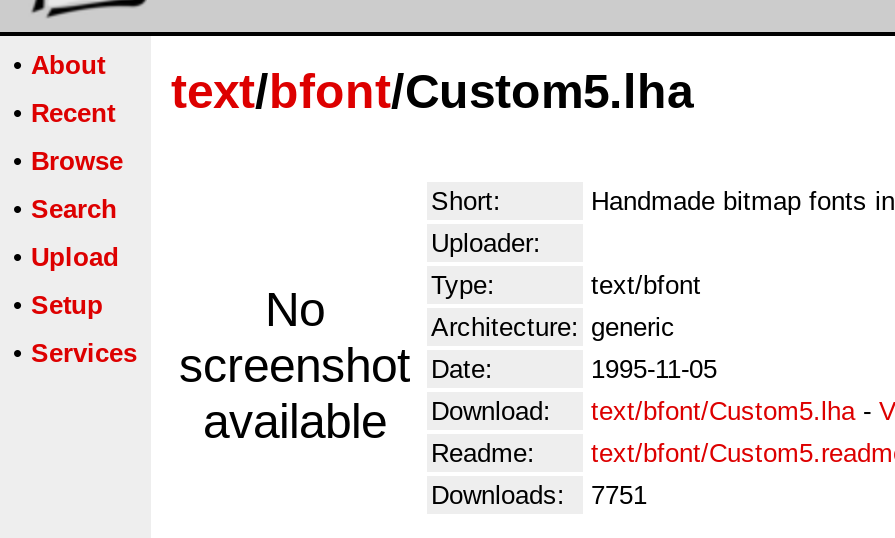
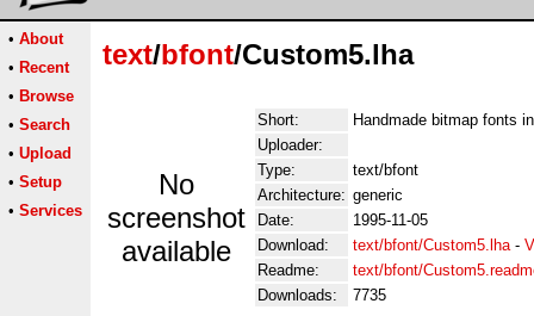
[431,480,647,510] Downloads: 7751 -> [257,286,386,304] Downloads: 7735

